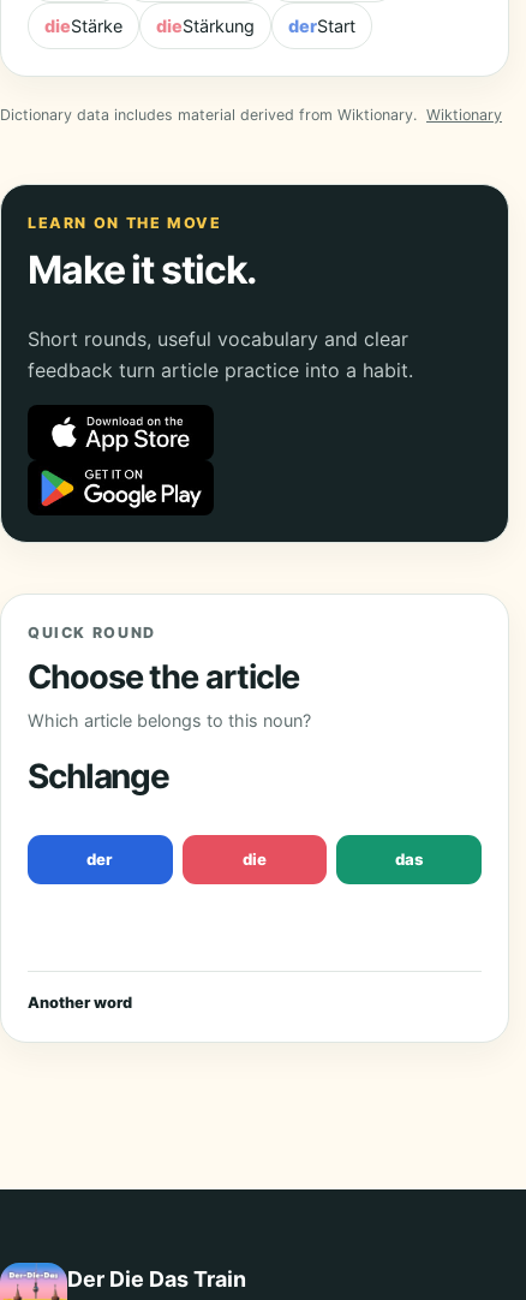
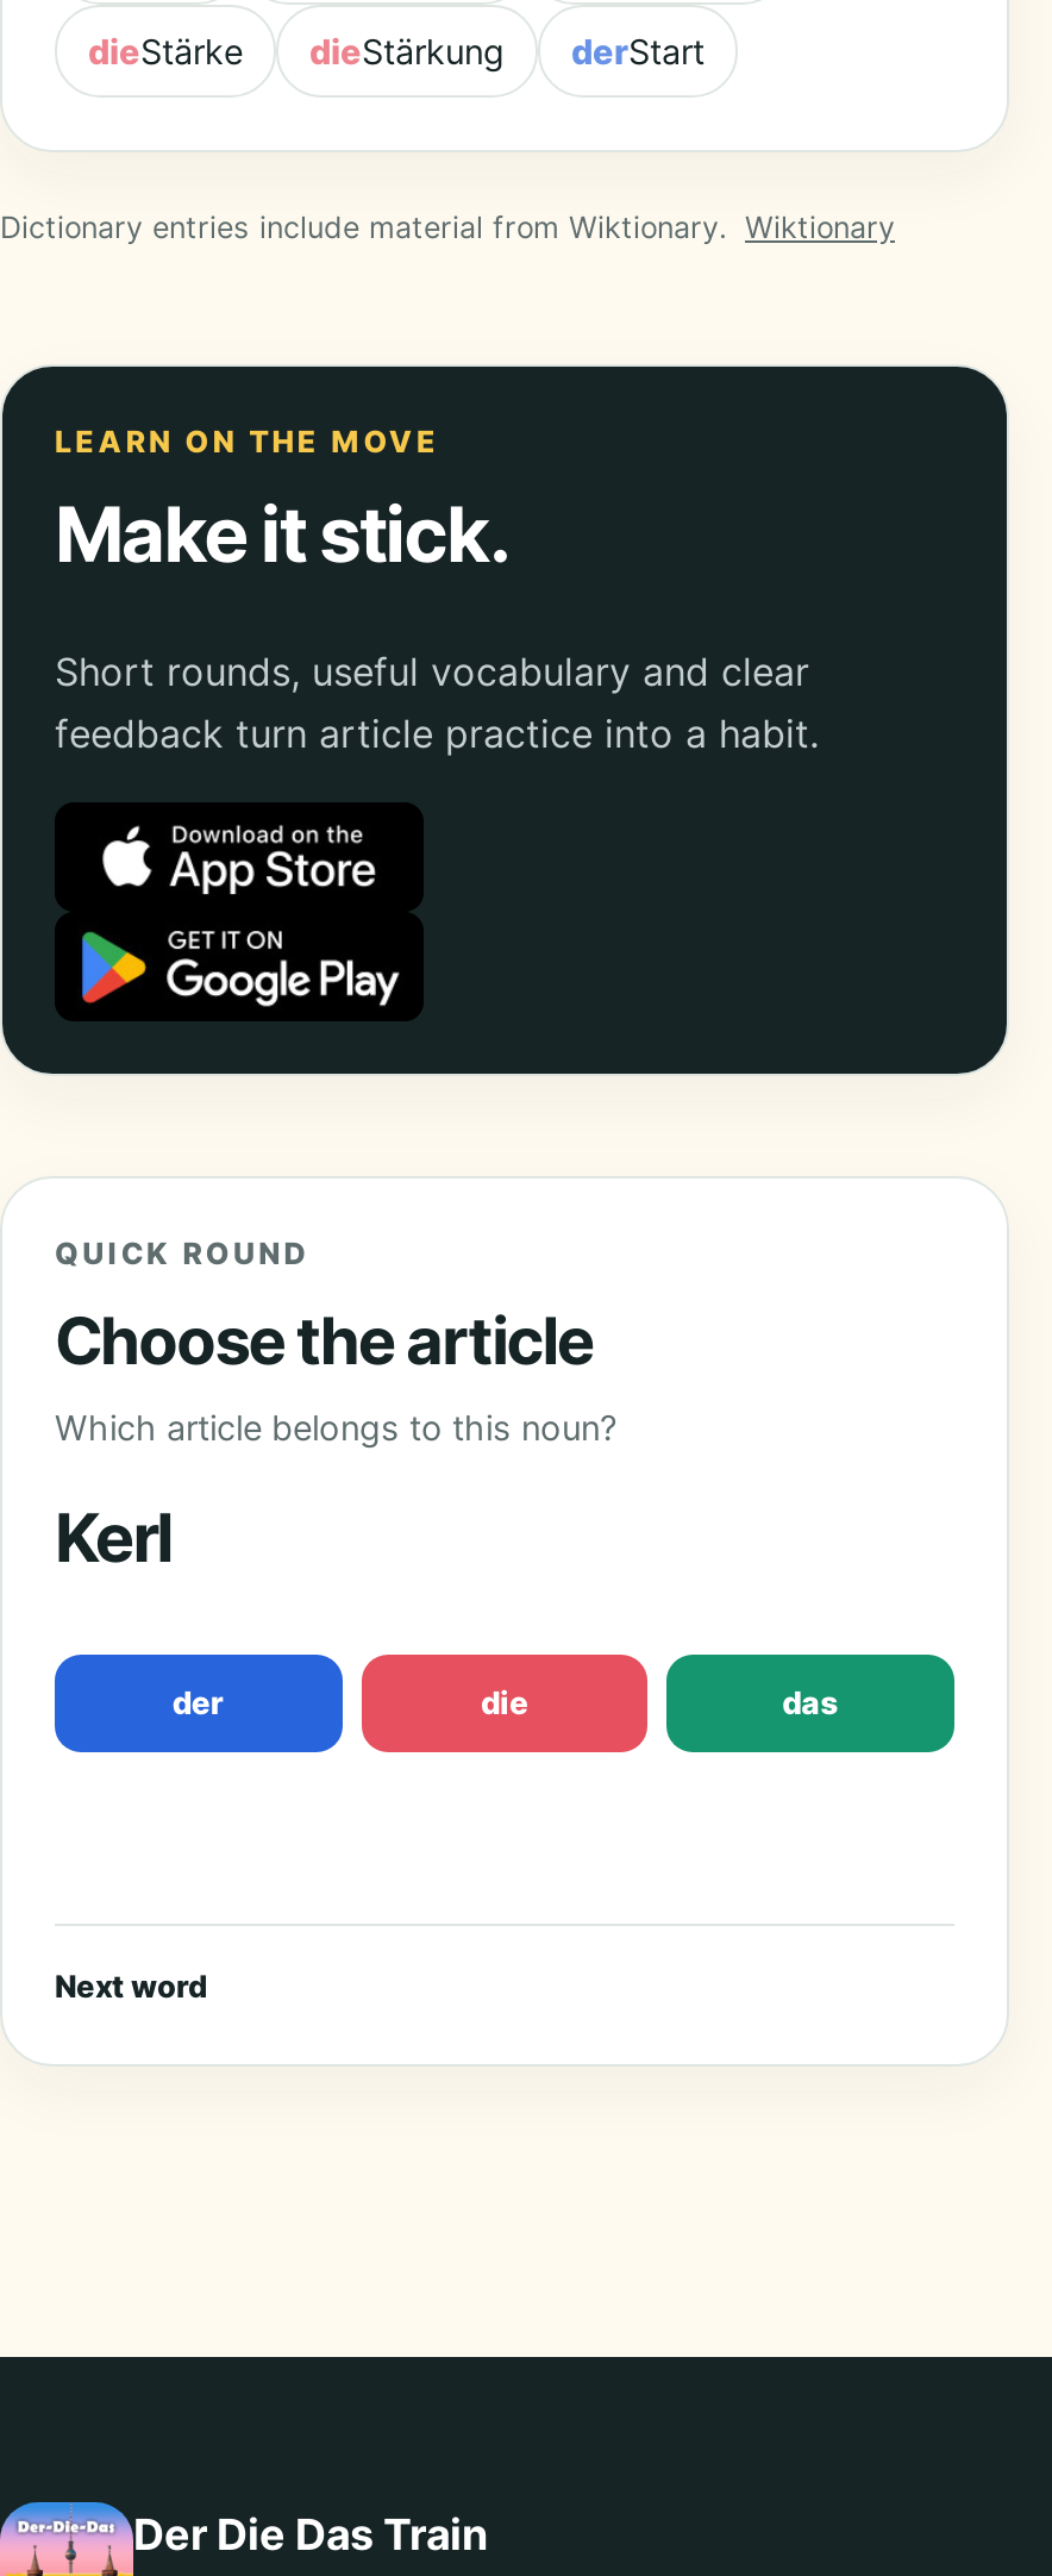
[0,106,502,124] Dictionary data includes material derived from Wiktionary. Wiktionary -> [0,211,895,246] Dictionary entries include material from Wiktionary. Wiktionary
[28,756,169,797] Schlange -> [55,1498,173,1579] Kerl
[28,993,132,1011] Another word -> [55,1968,207,2004] Next word

